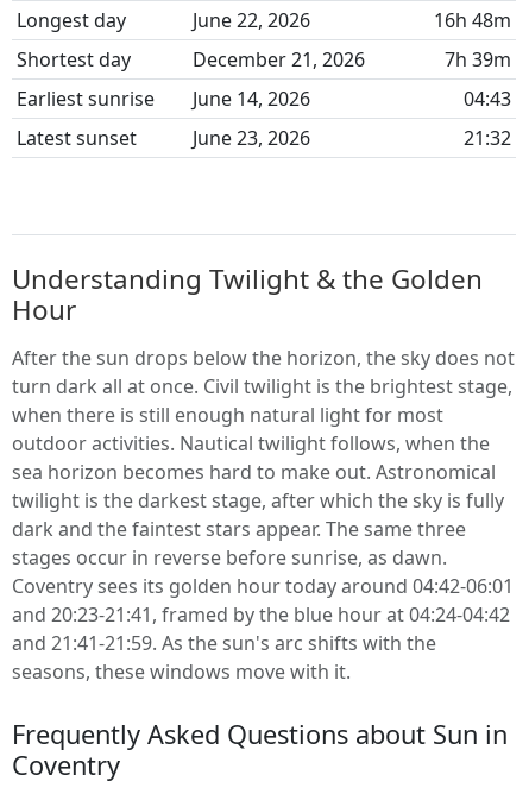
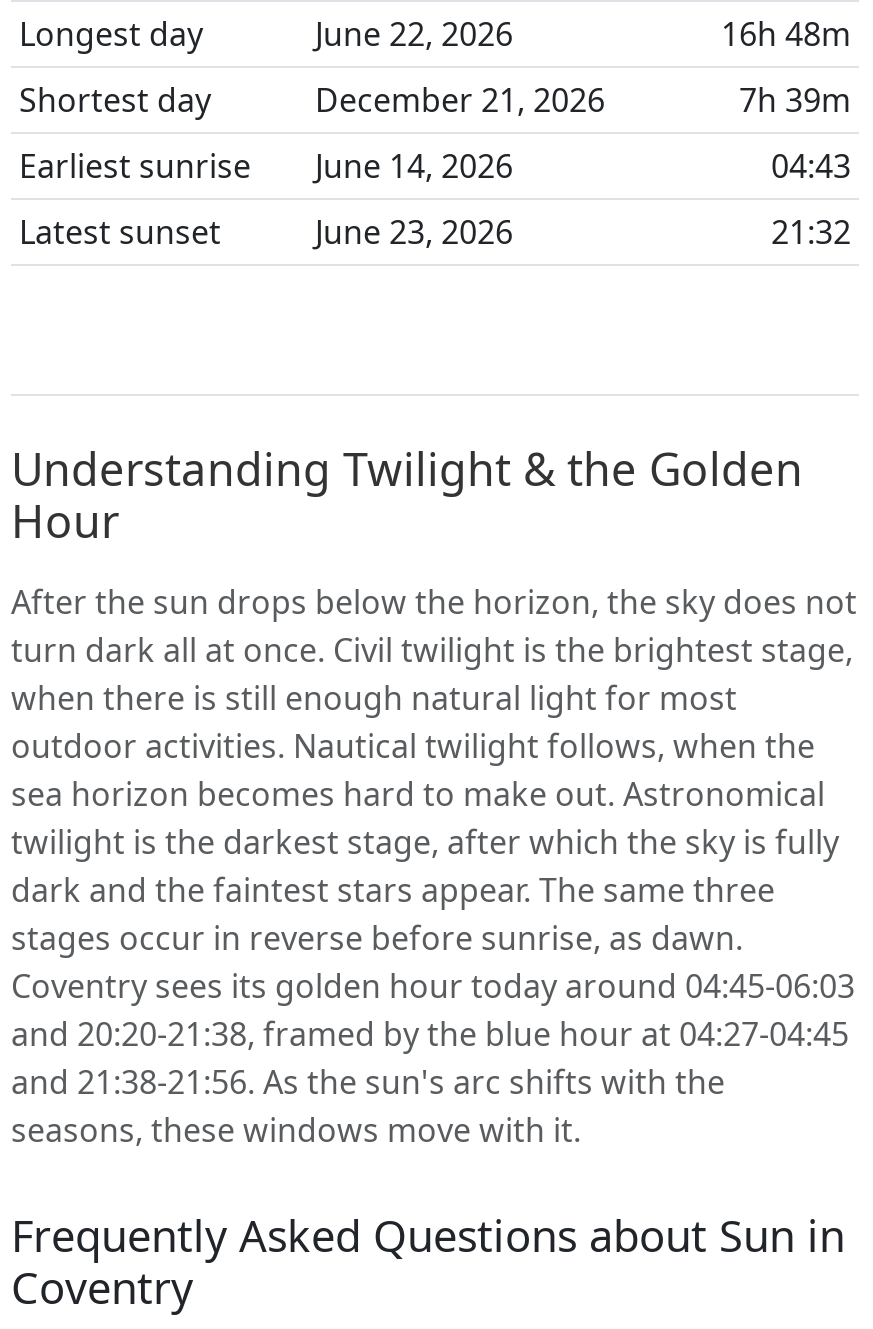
[12,573,514,599] Coventry sees its golden hour today around 04:42-06:01 -> [11,964,855,1008] Coventry sees its golden hour today around 04:45-06:03
[12,601,510,628] and 20:23-21:41, framed by the blue hour at 04:24-04:42 -> [11,1012,849,1056] and 20:20-21:38, framed by the blue hour at 04:27-04:45
[12,630,436,656] and 21:41-21:59. As the sun's arc shifts with the -> [11,1060,725,1104] and 21:38-21:56. As the sun's arc shifts with the

